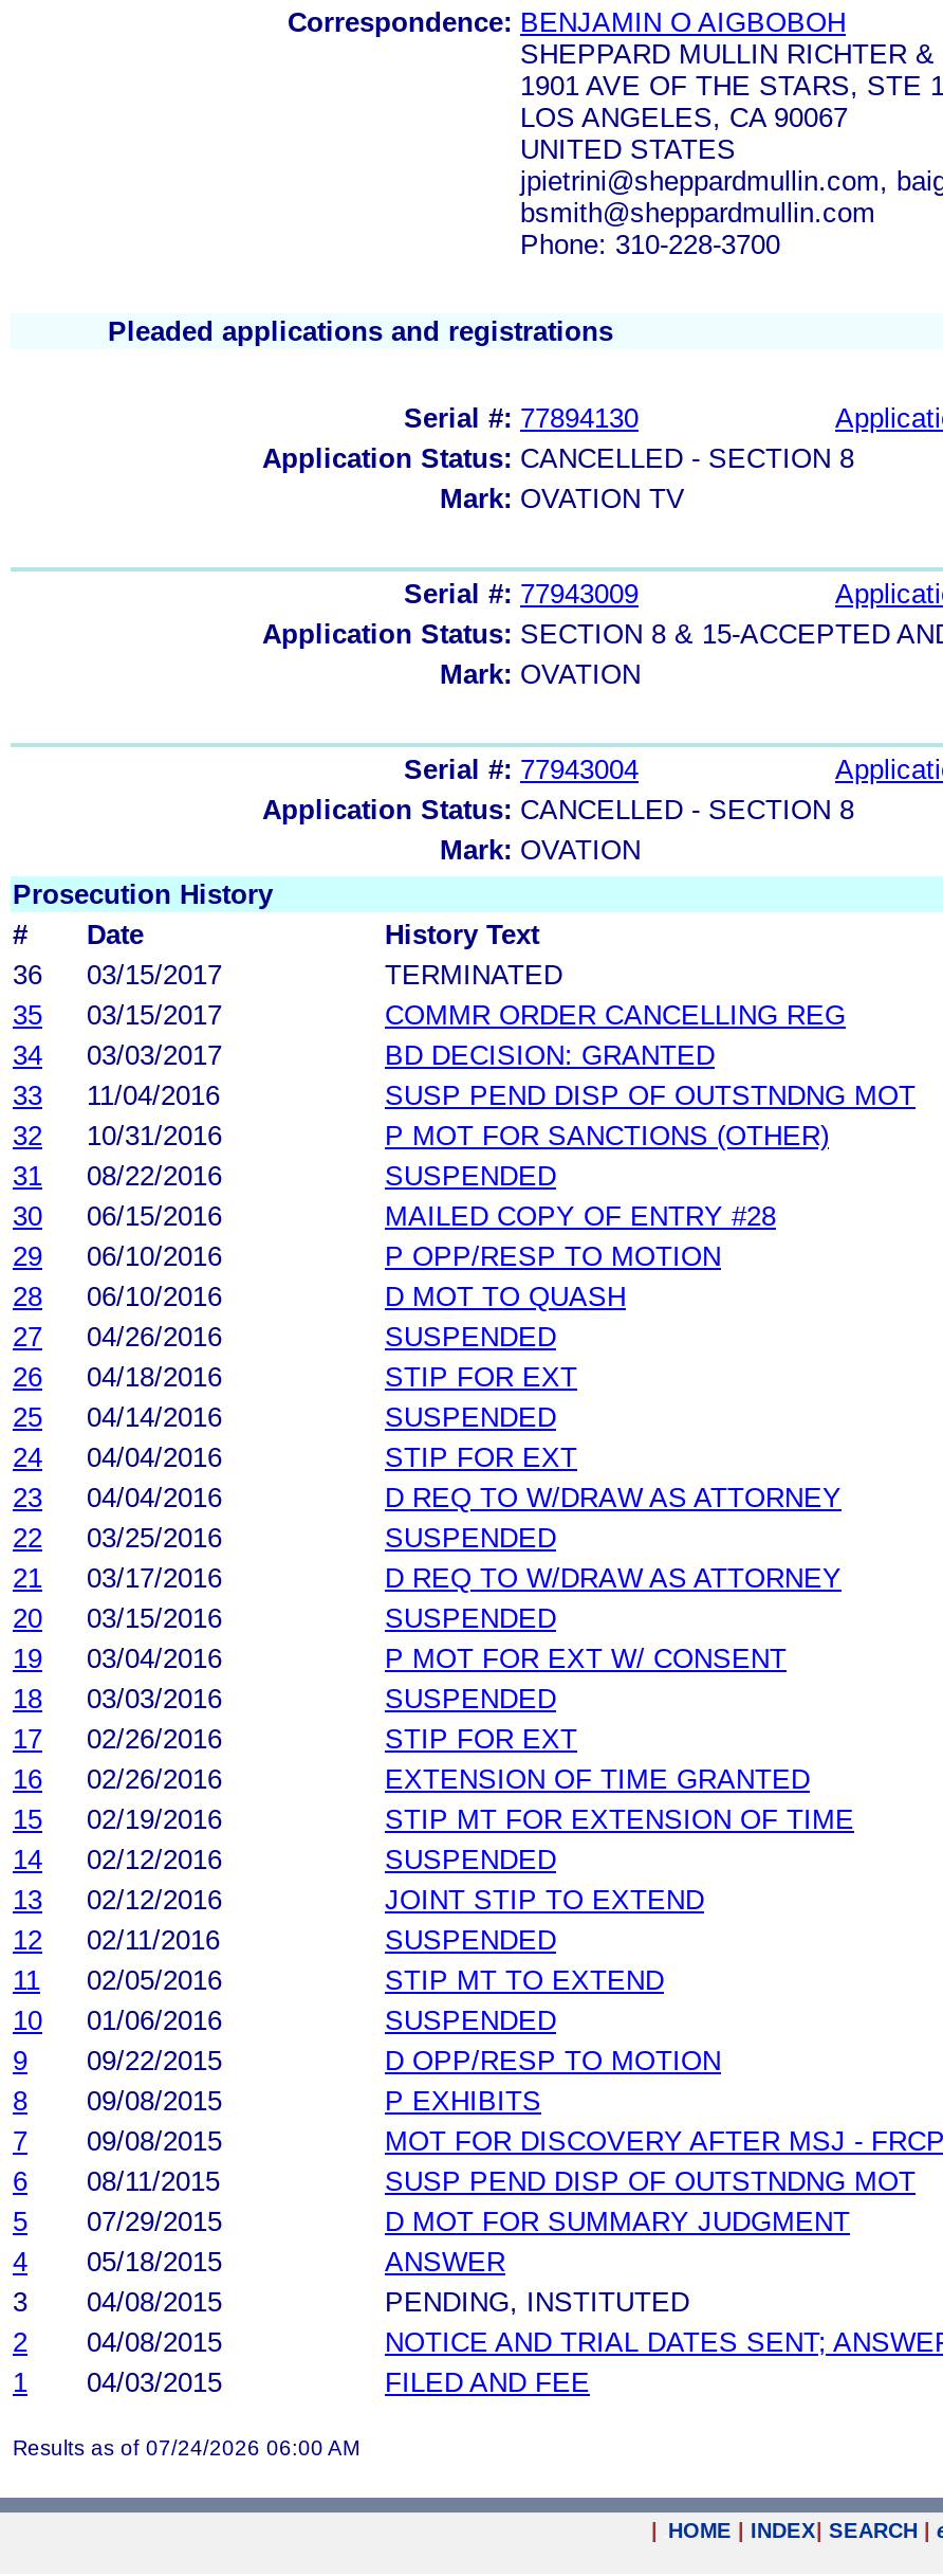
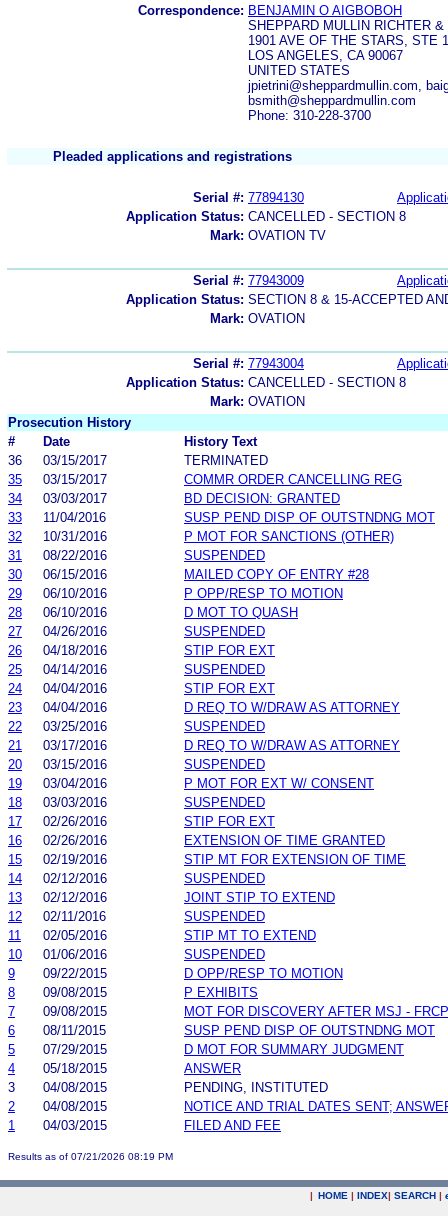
[13,2436,359,2459] Results as of 07/24/2026 06:00 AM -> [8,1151,173,1162] Results as of 07/21/2026 08:19 PM

